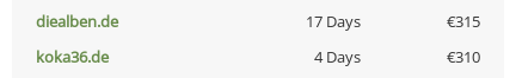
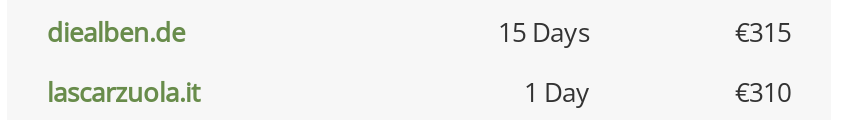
[305,11,360,32] 17 Days -> [498,14,590,50] 15 Days
[36,46,360,67] koka36.de | 4 Days -> [47,74,590,110] lascarzuola.it | 1 Day

